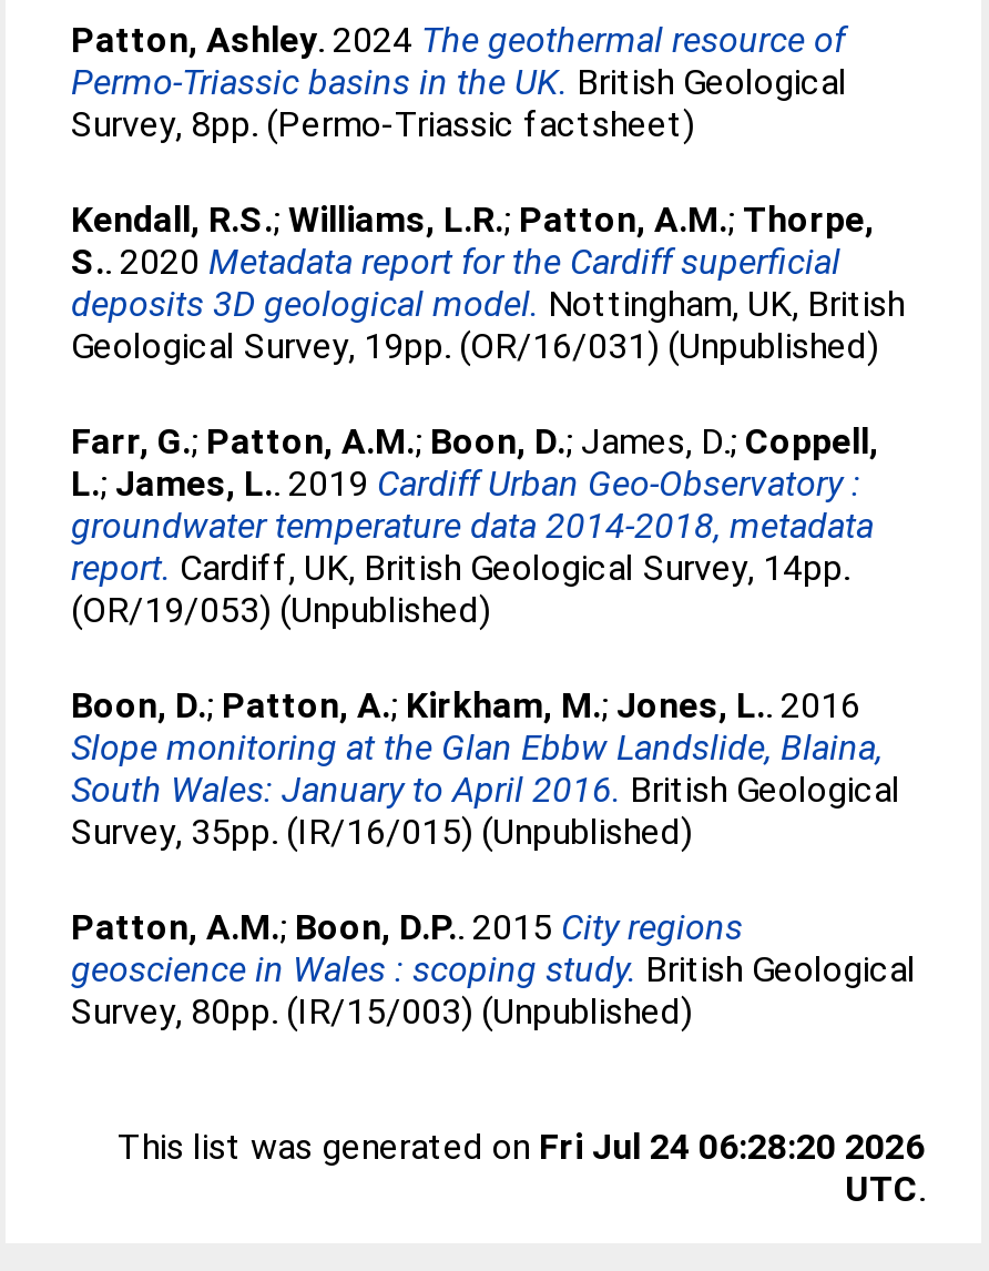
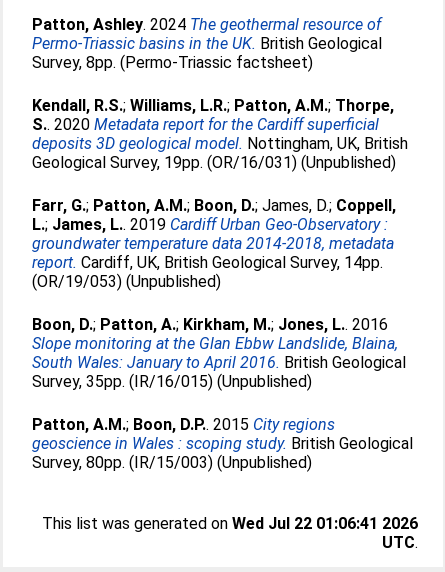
[118,1126,925,1168] This list was generated on Fri Jul 24 06:28:20 2026 -> [41,514,417,533] This list was generated on Wed Jul 22 01:06:41 2026

